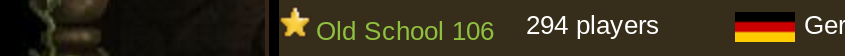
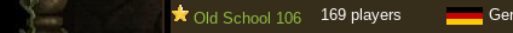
[316,10,660,46] Old School 106 294 players -> [193,6,401,27] Old School 106 169 players

